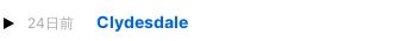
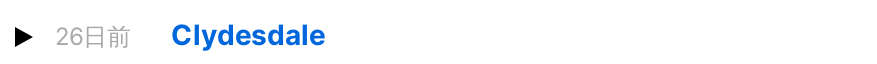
[27,11,188,31] 24日前 Clydesdale -> [55,17,325,51] 26日前 Clydesdale

